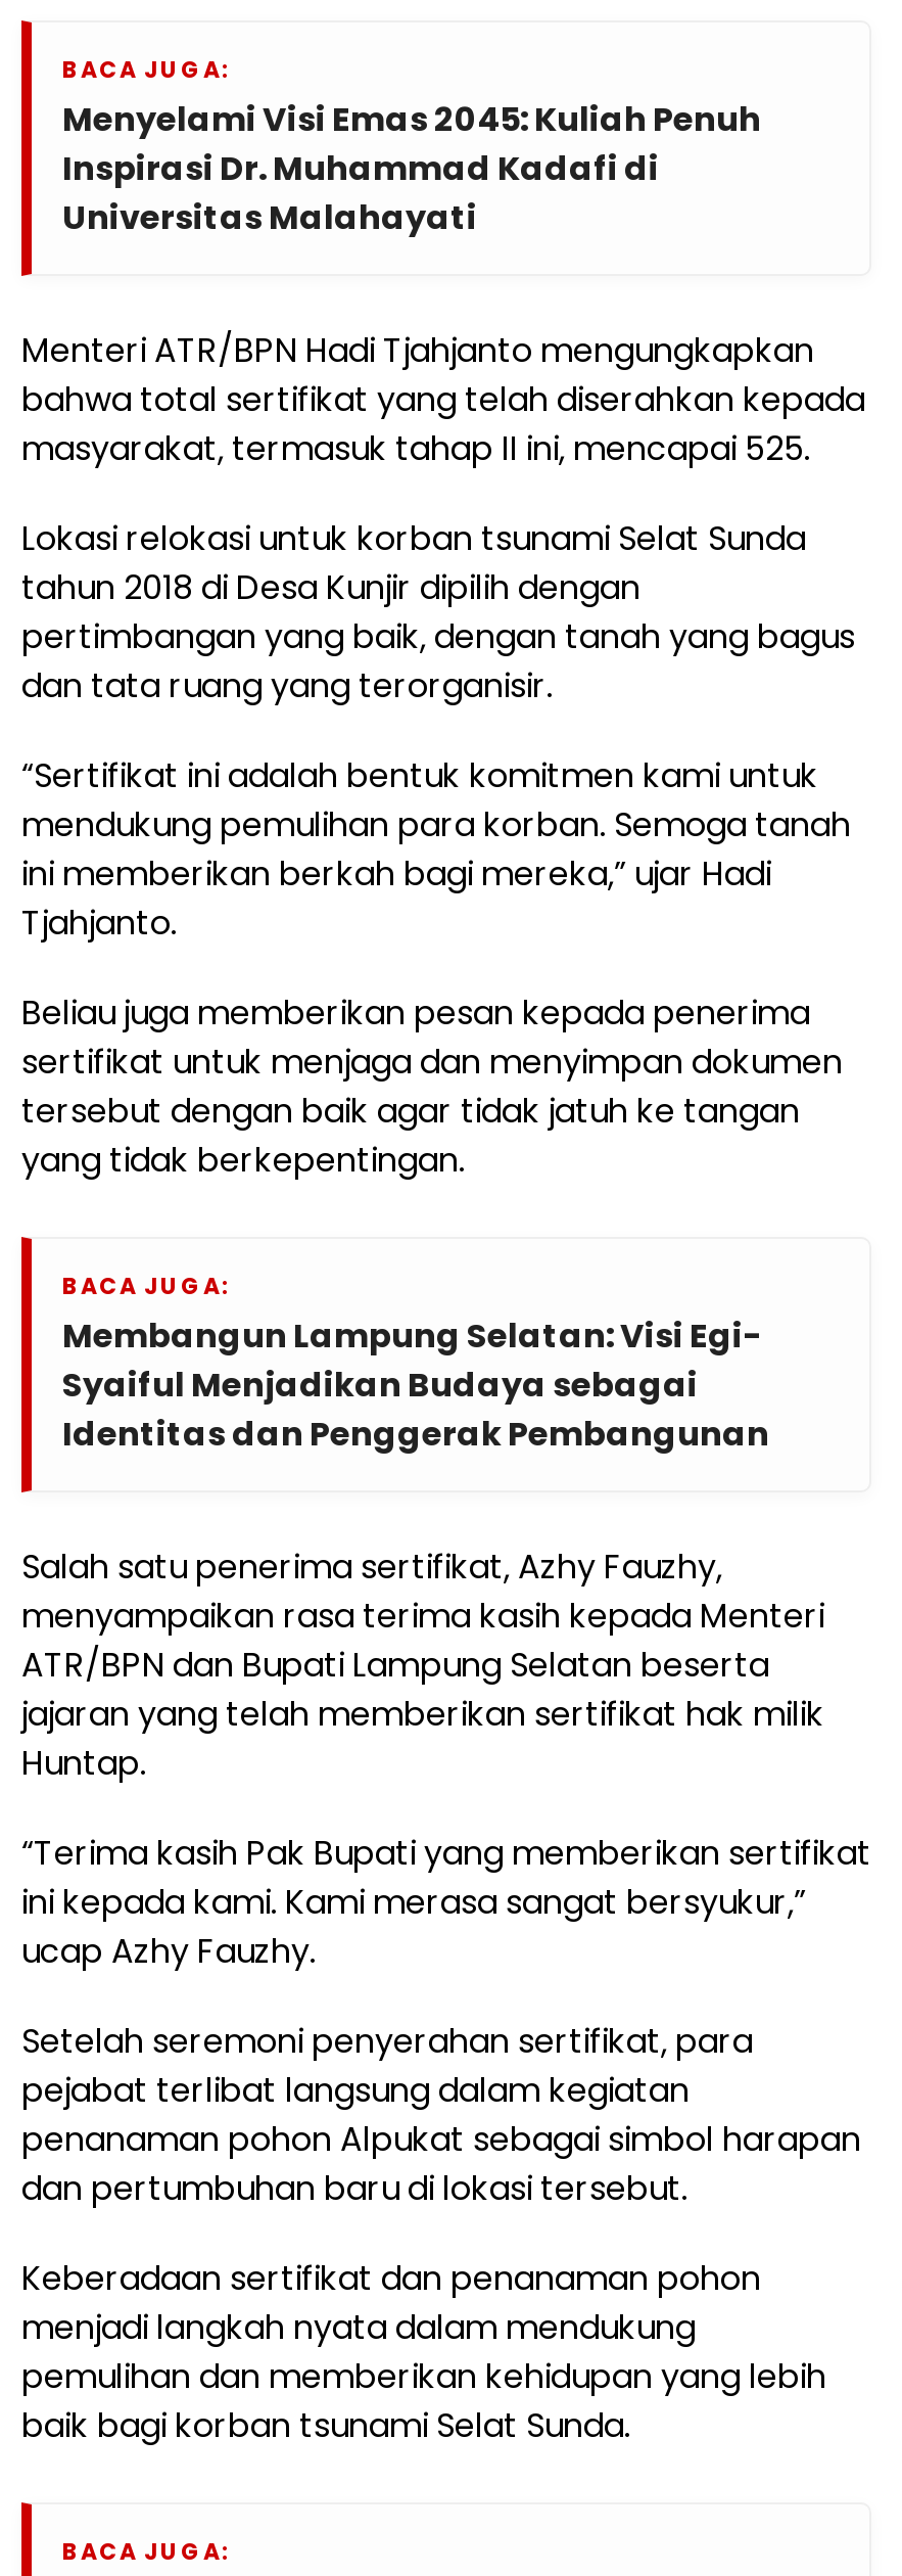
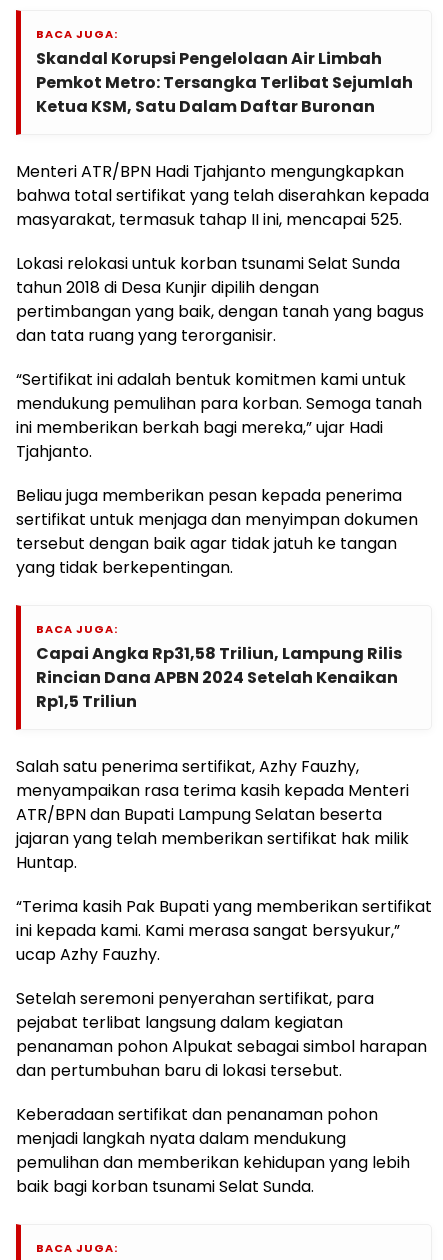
[62,96,761,241] Menyelami Visi Emas 2045: Kuliah Penuh | Inspirasi Dr. Muhammad Kadafi di | Universitas Malahayati -> [36,47,413,118] Skandal Korupsi Pengelolaan Air Limbah | Pemkot Metro: Tersangka Terlibat Sejumlah | Ketua KSM, Satu Dalam Daftar Buronan
[62,1313,769,1458] Membangun Lampung Selatan: Visi Egi- | Syaiful Menjadikan Budaya sebagai | Identitas dan Penggerak Pembangunan -> [36,642,402,713] Capai Angka Rp31,58 Triliun, Lampung Rilis | Rincian Dana APBN 2024 Setelah Kenaikan | Rp1,5 Triliun

